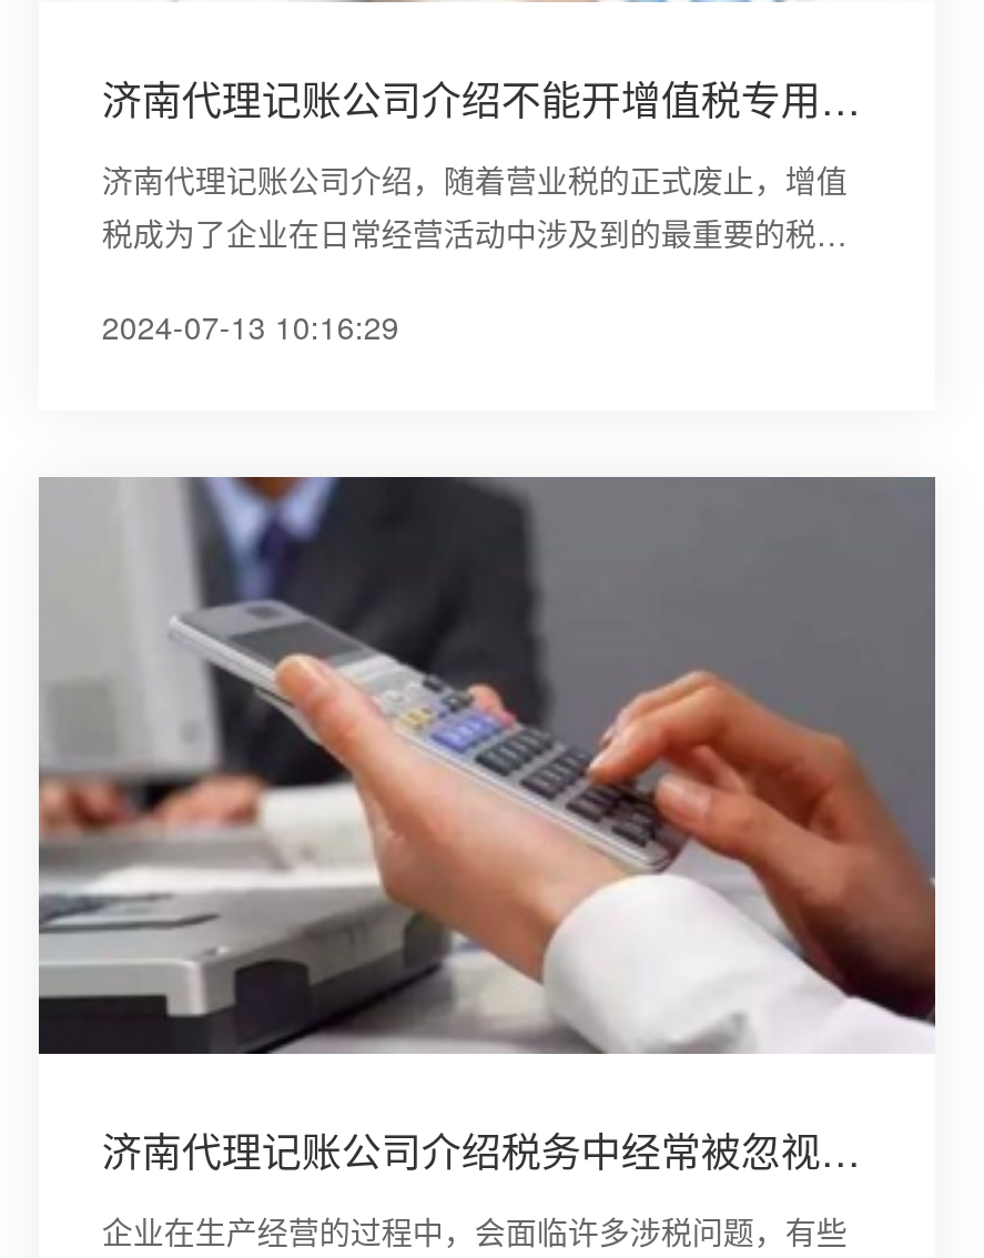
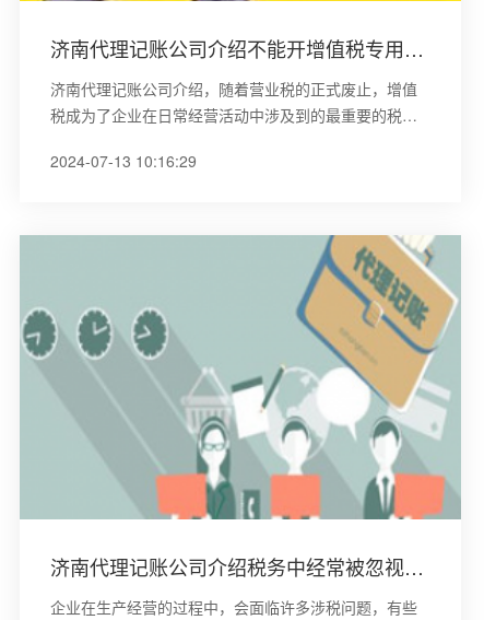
[37,475,937,1056] [image] -> [20,234,462,520] [image]

